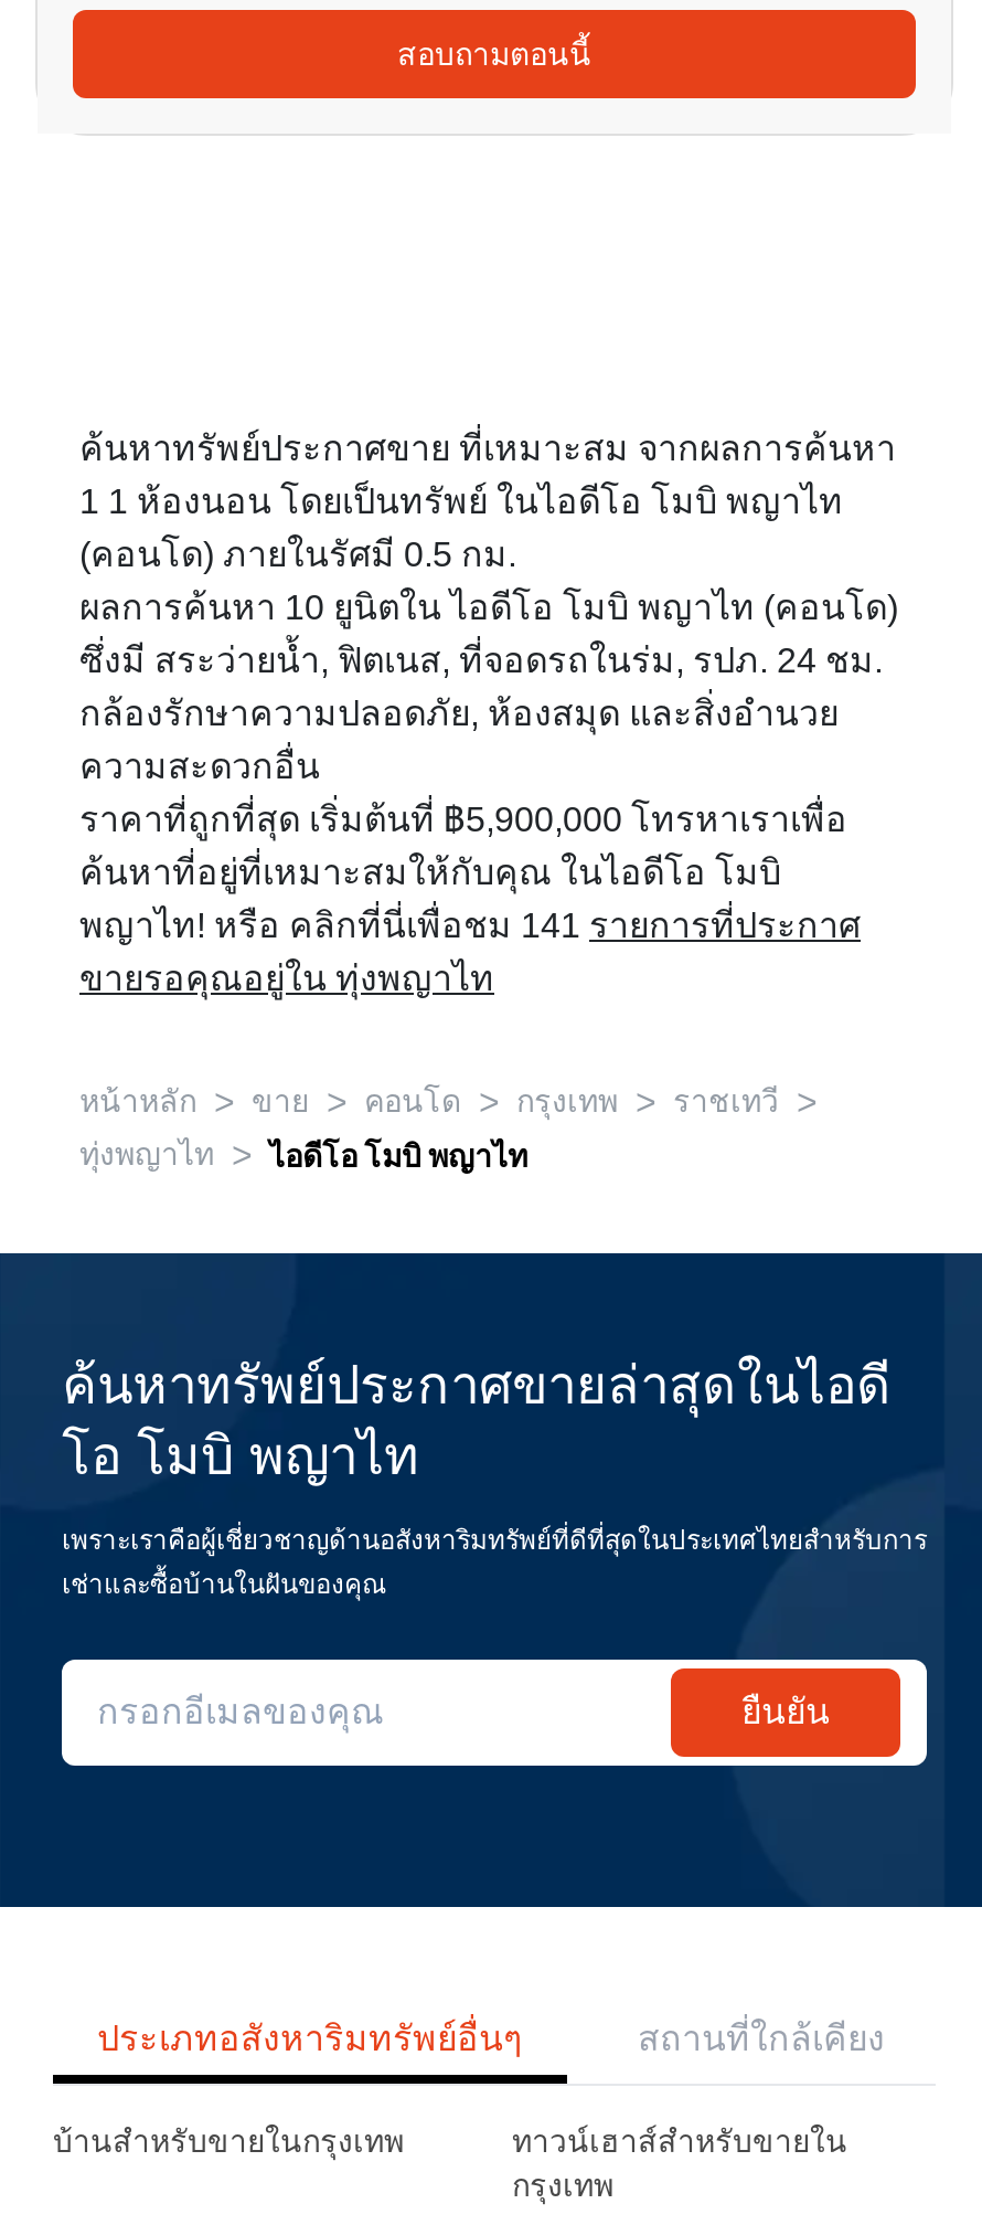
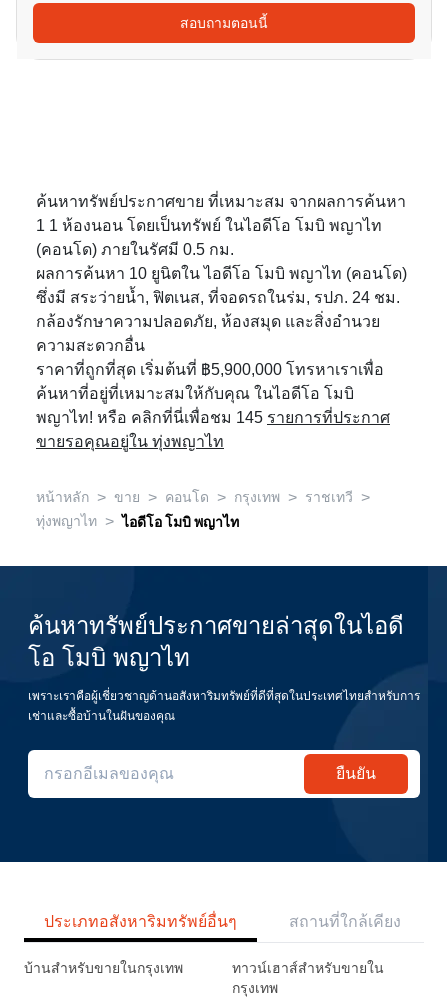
[79,904,861,949] พญาไท! หรือ คลิกที่นี่เพื่อชม 141รายการที่ประกาศ -> [36,408,390,428] พญาไท! หรือ คลิกที่นี่เพื่อชม 145รายการที่ประกาศ

